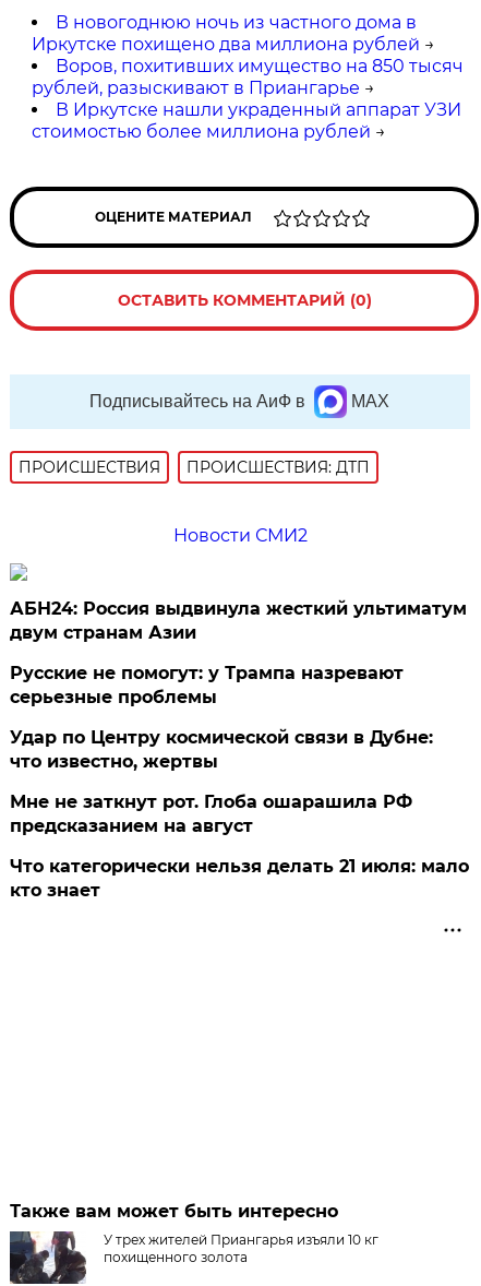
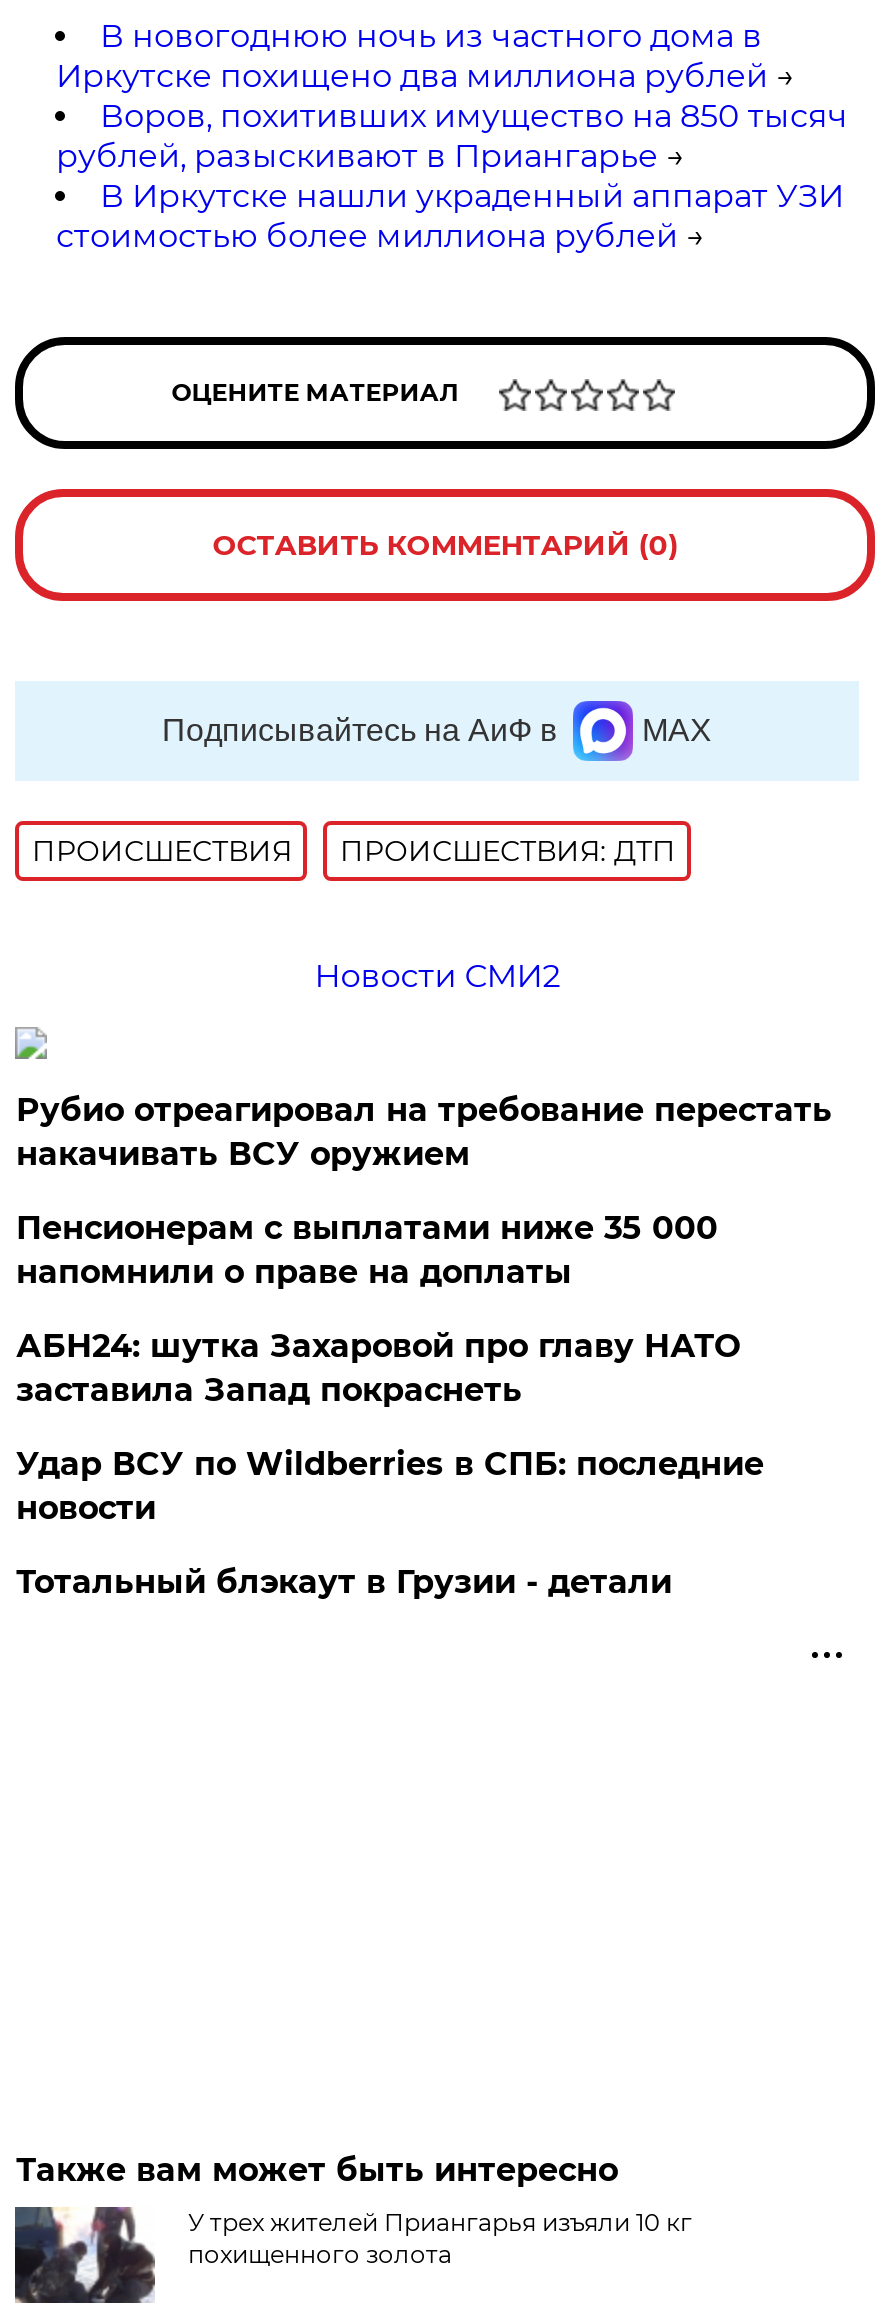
[10,598,467,643] АБН24: Россия выдвинула жесткий ультиматум | двум странам Азии -> [16,1091,832,1173] Рубио отреагировал на требование перестать | накачивать ВСУ оружием
[10,662,404,707] Русские не помогут: у Трампа назревают | серьезные проблемы -> [16,1209,718,1291] Пенсионерам с выплатами ниже 35 000 | напомнили о праве на доплаты
[10,727,433,772] Удар по Центру космической связи в Дубне: | что известно, жертвы -> [16,1327,740,1409] АБН24: шутка Захаровой про главу НАТО | заставила Запад покраснеть
[10,791,413,836] Мне не заткнут рот. Глоба ошарашила РФ | предсказанием на август -> [16,1445,764,1527] Удар ВСУ по Wildberries в СПБ: последние | новости
[10,856,469,900] Что категорически нельзя делать 21 июля: мало | кто знает -> [16,1563,672,1601] Тотальный блэкаут в Грузии - детали

